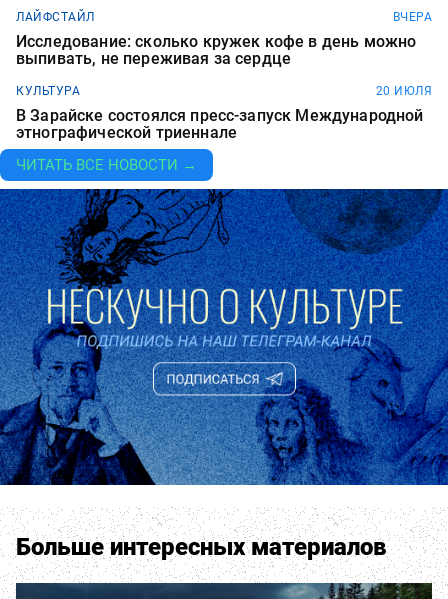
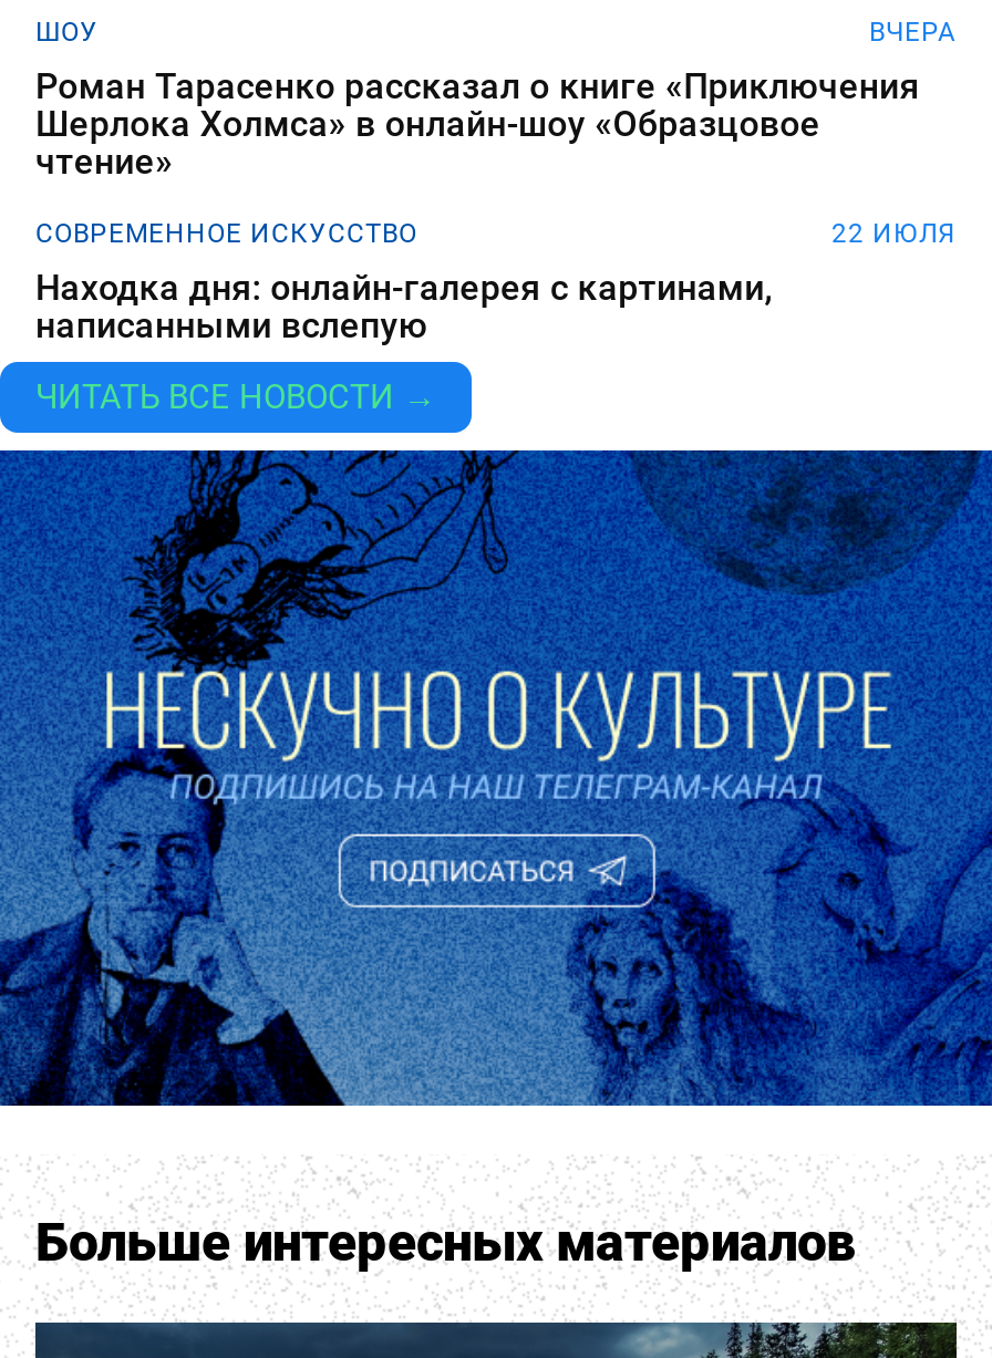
[16,10,94,24] ЛАЙФСТАЙЛ -> [35,17,99,48] ШОУ
[16,32,416,68] Исследование: сколько кружек кофе в день можно | выпивать, не переживая за сердце -> [35,65,920,183] Роман Тарасенко рассказал о книге «Приключения | Шерлока Холмса» в онлайн-шоу «Образцовое | чтение»
[16,84,432,142] КУЛЬТУРА | 20 ИЮЛЯ | В Зарайске состоялся пресс-запуск Международной | этнографической триеннале -> [35,218,957,346] СОВРЕМЕННОЕ ИСКУССТВО | 22 ИЮЛЯ | Находка дня: онлайн-галерея с картинами, | написанными вслепую

